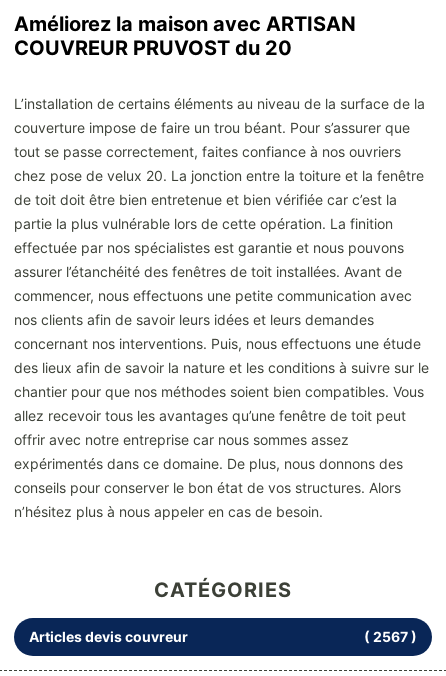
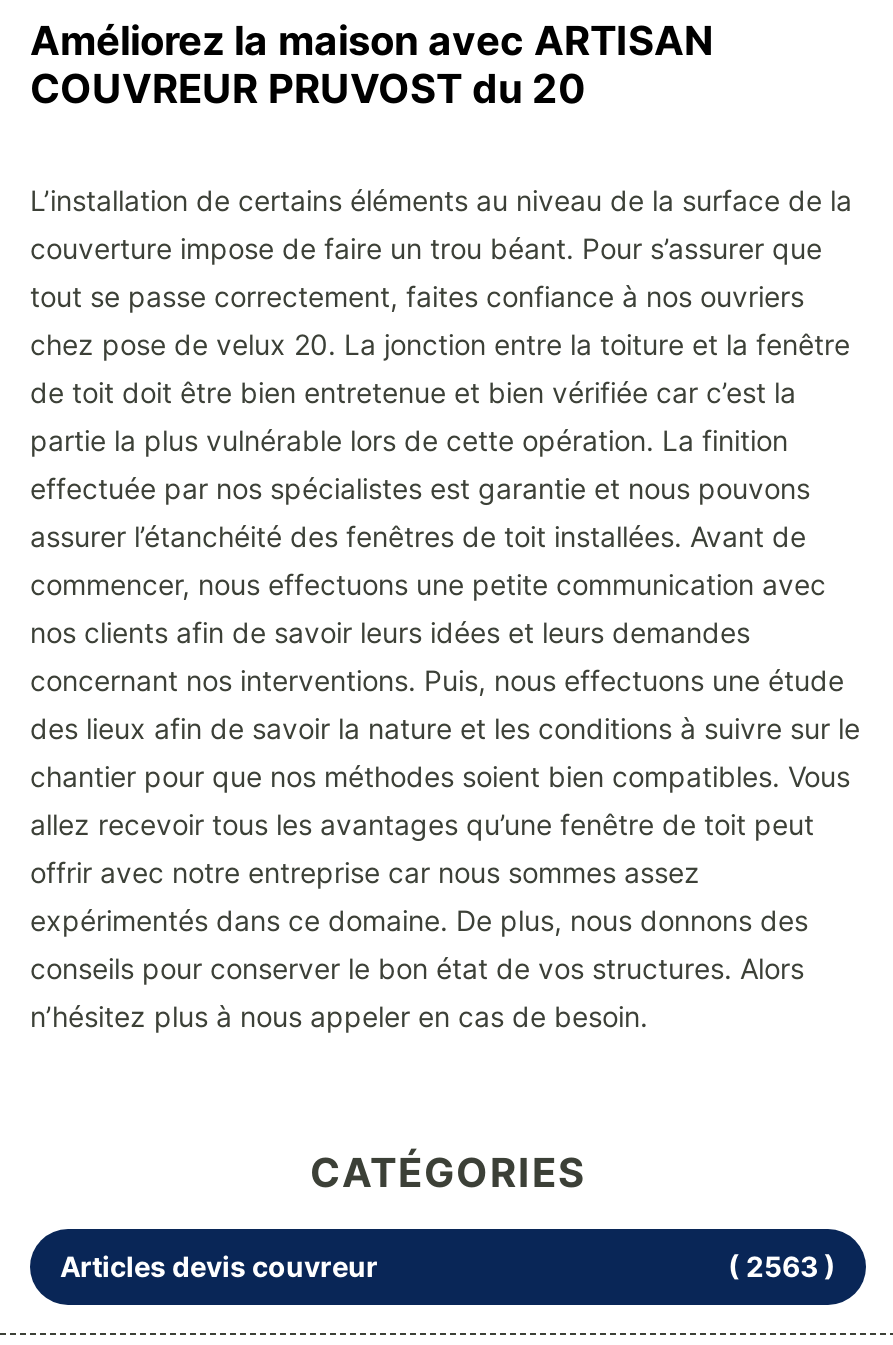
[364,628,417,645] ( 2567 ) -> [728,1249,836,1283] ( 2563 )

